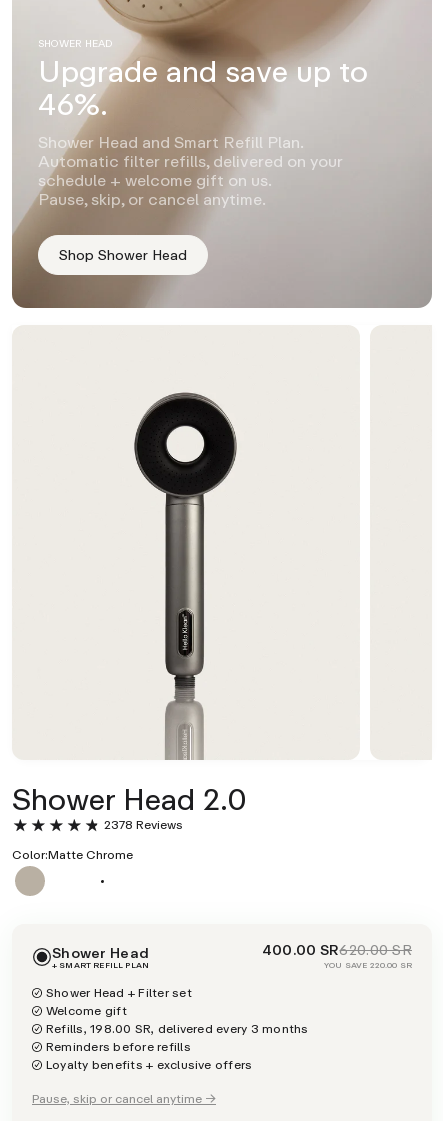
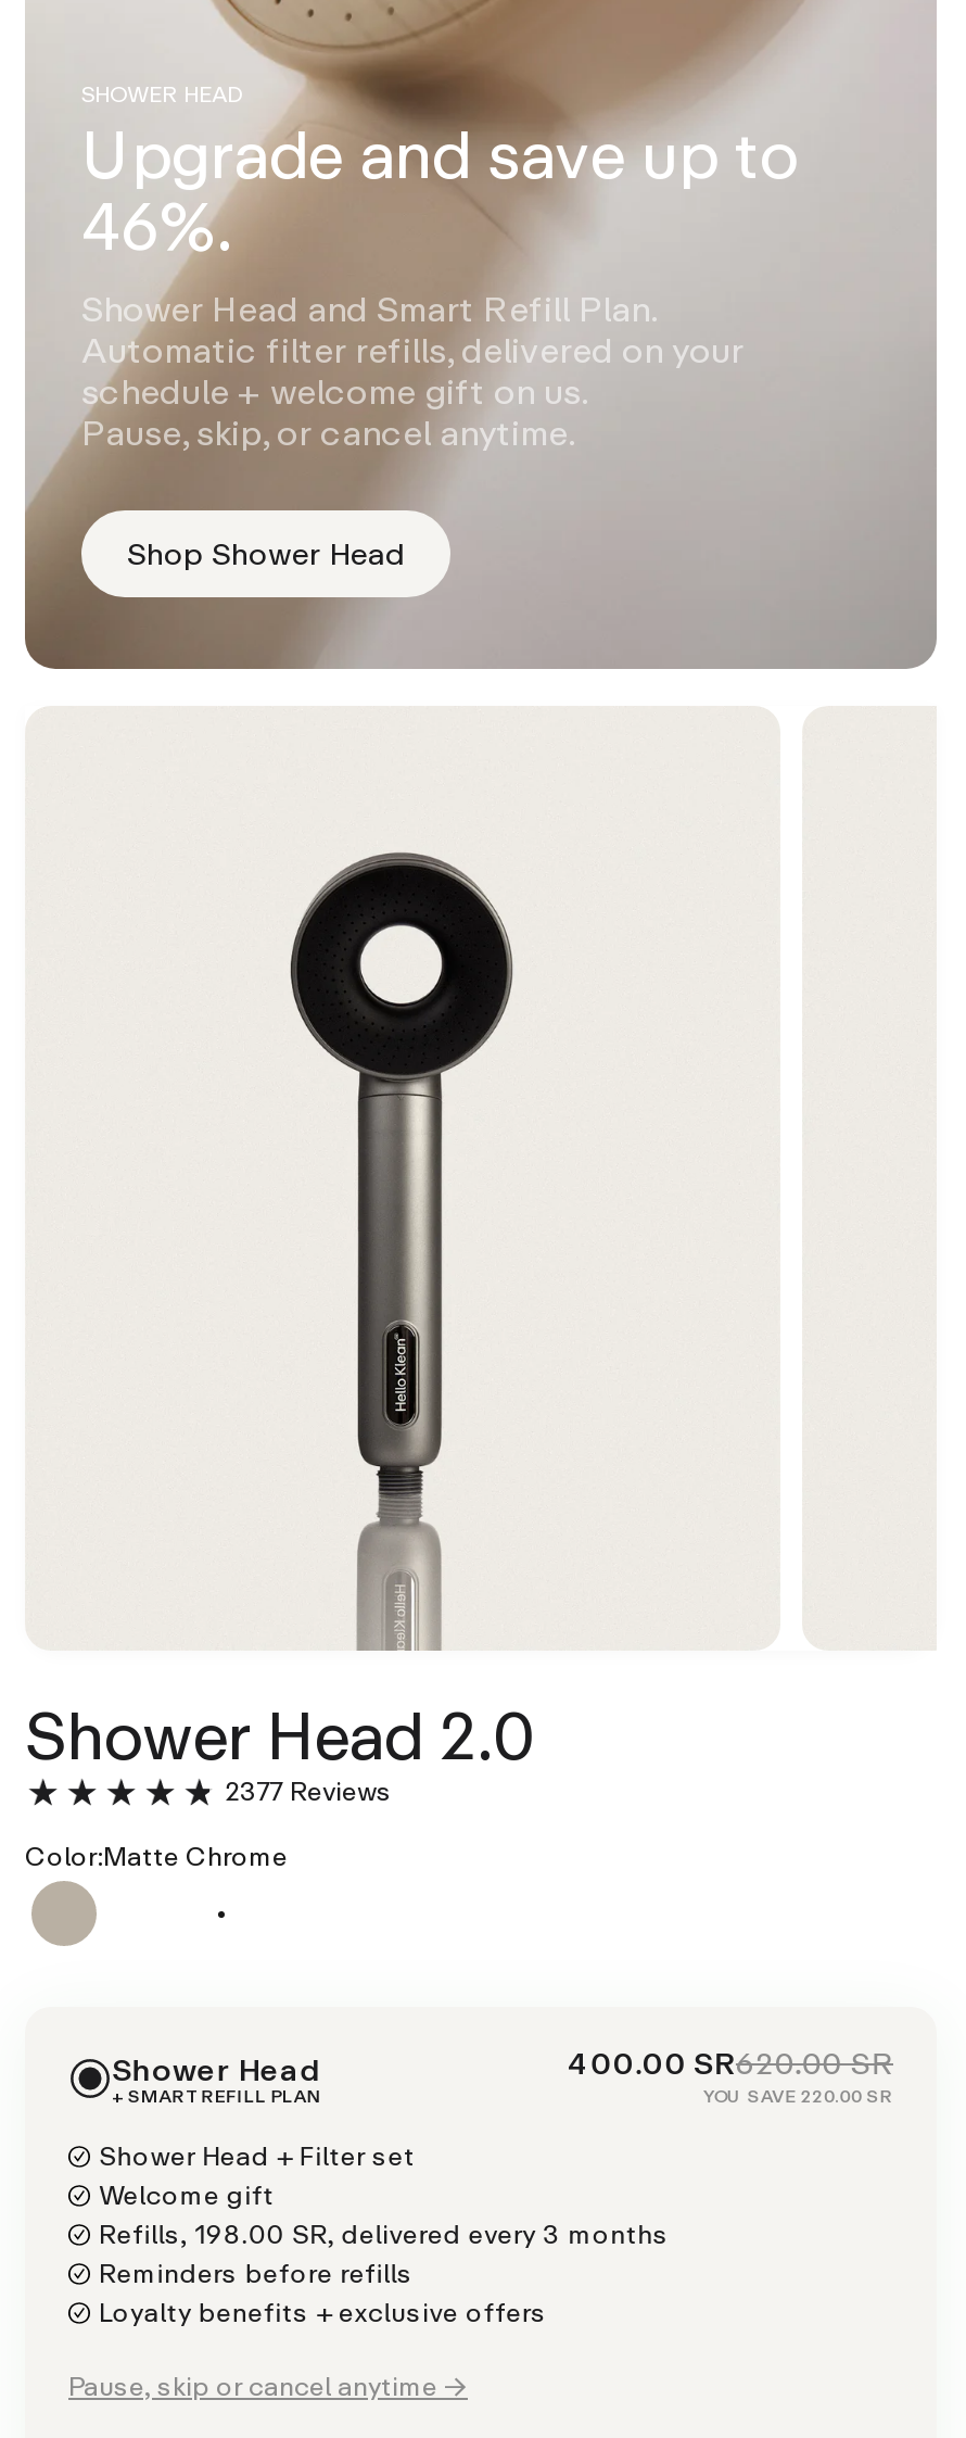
[104,817,183,832] 2378 Reviews -> [225,1775,392,1808] 2377 Reviews

